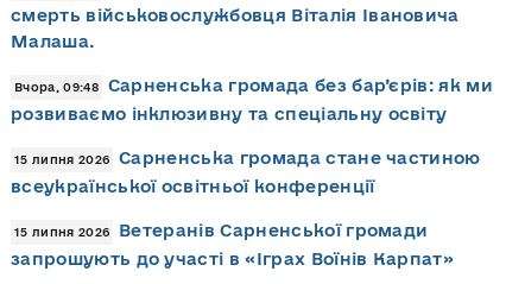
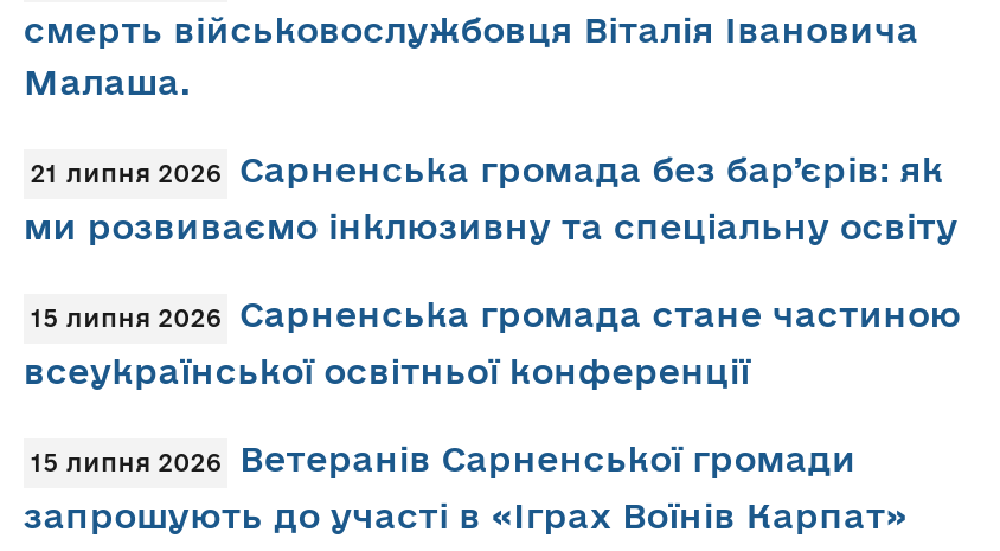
[11,75,493,123] Вчора, 09:48 | Сарненська громада без бар’єрів: як ми | розвиваємо інклюзивну та спеціальну освіту -> [24,149,958,246] 21 липня 2026 | Сарненська громада без бар’єрів: як | ми розвиваємо інклюзивну та спеціальну освіту

